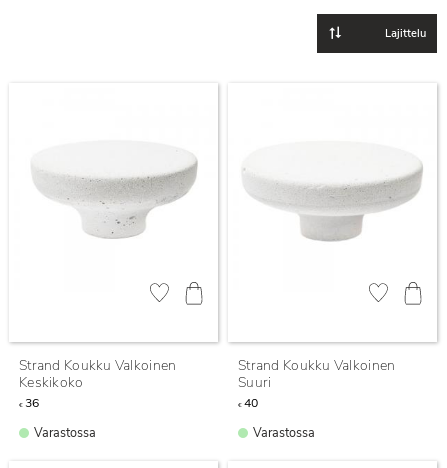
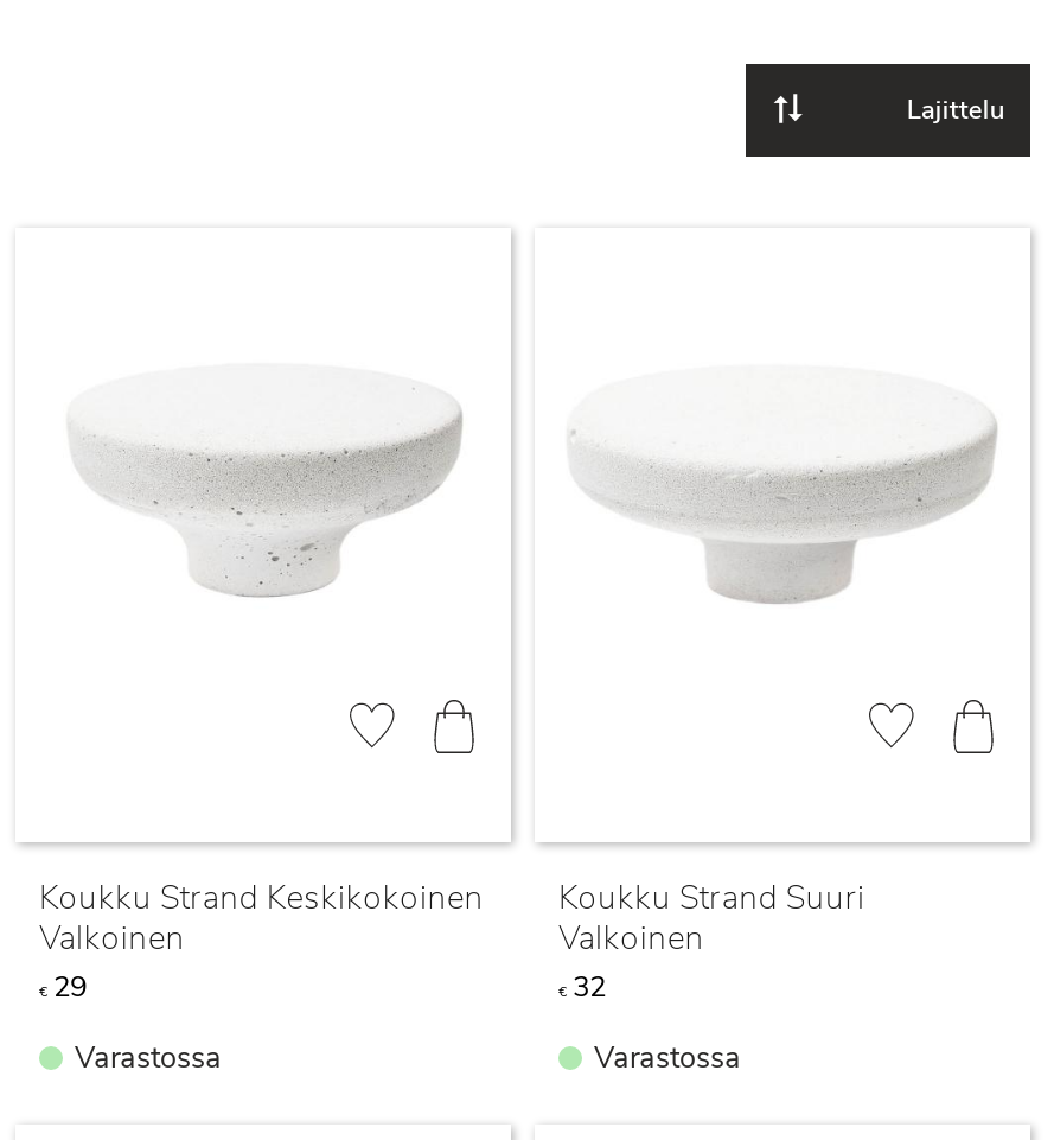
[19,356,176,411] Strand Koukku Valkoinen | Keskikoko | € 36 -> [39,876,484,1005] Koukku Strand Keskikokoinen | Valkoinen | € 29
[238,356,395,411] Strand Koukku Valkoinen | Suuri | € 40 -> [558,876,865,1005] Koukku Strand Suuri | Valkoinen | € 32

